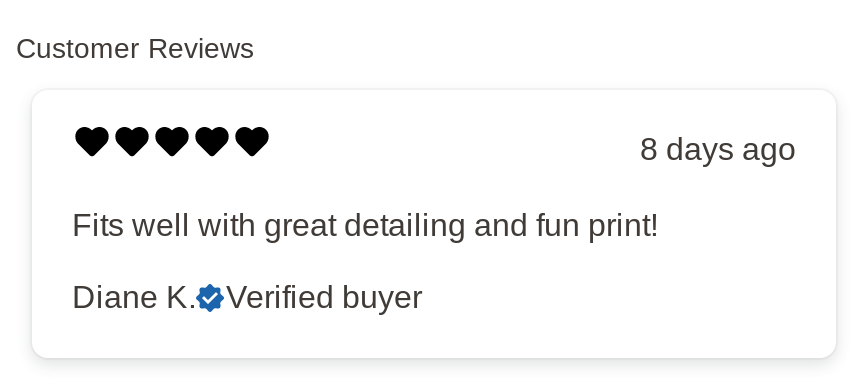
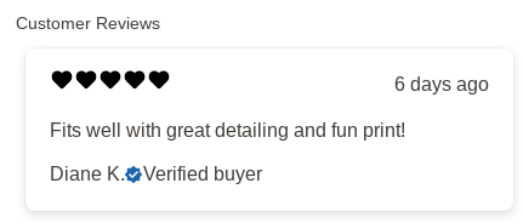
[640,132,796,166] 8 days ago -> [394,74,489,95] 6 days ago

